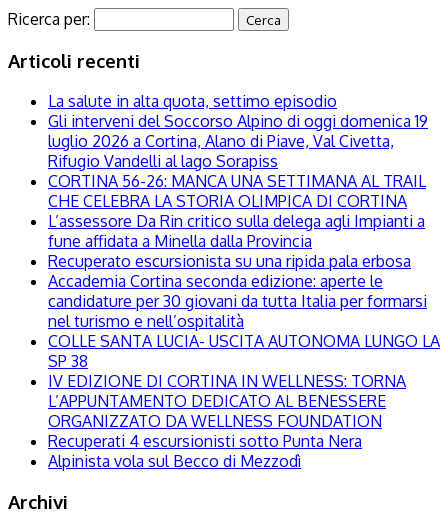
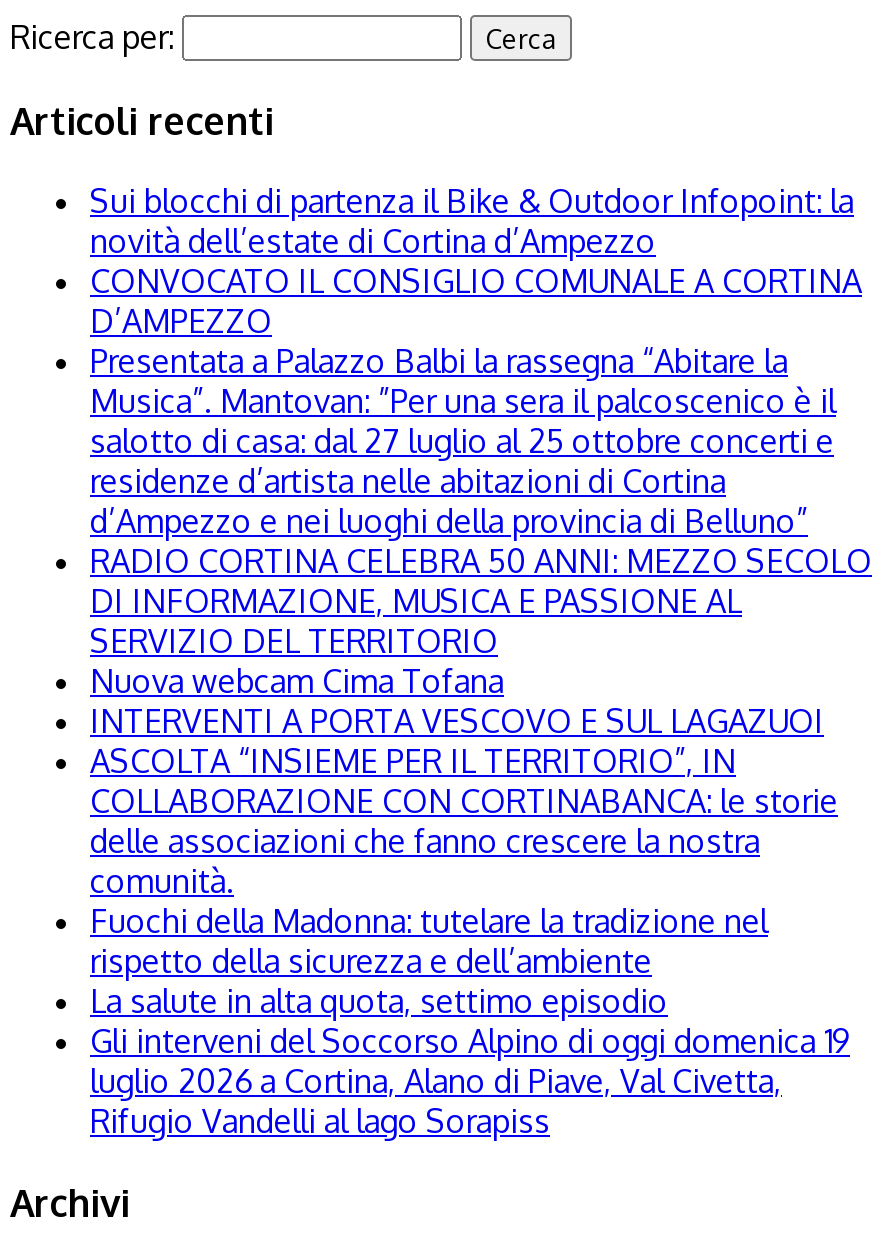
none -> [90,181,872,981] Sui blocchi di partenza il Bike & Outdoor Infopoint: la | novità dell’estate di Cortina d’Ampezzo | CONVOCATO IL CONSIGLIO COMUNALE A CORTINA | D’AMPEZZO | Presentata a Palazzo Balbi la rassegna “Abitare la | Musica”. Mantovan: ”Per una sera il palcoscenico è il | salotto di casa: dal 27 luglio al 25 ottobre concerti e | residenze d’artista nelle abitazioni di Cortina | d’Ampezzo e nei luoghi della provincia di Belluno” | RADIO CORTINA CELEBRA 50 ANNI: MEZZO SECOLO | DI INFORMAZIONE, MUSICA E PASSIONE AL | SERVIZIO DEL TERRITORIO | Nuova webcam Cima Tofana | INTERVENTI A PORTA VESCOVO E SUL LAGAZUOI | ASCOLTA “INSIEME PER IL TERRITORIO”, IN | COLLABORAZIONE CON CORTINABANCA: le storie | delle associazioni che fanno crescere la nostra | comunità. | Fuochi della Madonna: tutelare la tradizione nel | rispetto della sicurezza e dell’ambiente
moved [48,91,428,171] -> [90,981,850,1141]: La salute in alta quota, settimo episodio | Gli interveni del Soccorso Alpino di oggi domenica 19 | luglio 2026 a Cortina, Alano di Piave, Val Civetta, | Rifugio Vandelli al lago Sorapiss
[48,171,440,471] CORTINA 56-26: MANCA UNA SETTIMANA AL TRAIL | CHE CELEBRA LA STORIA OLIMPICA DI CORTINA | L’assessore Da Rin critico sulla delega agli Impianti a | fune affidata a Minella dalla Provincia | Recuperato escursionista su una ripida pala erbosa | Accademia Cortina seconda edizione: aperte le | candidature per 30 giovani da tutta Italia per formarsi | nel turismo e nell’ospitalità | COLLE SANTA LUCIA- USCITA AUTONOMA LUNGO LA | SP 38 | IV EDIZIONE DI CORTINA IN WELLNESS: TORNA | L’APPUNTAMENTO DEDICATO AL BENESSERE | ORGANIZZATO DA WELLNESS FOUNDATION | Recuperati 4 escursionisti sotto Punta Nera | Alpinista vola sul Becco di Mezzodì -> none

